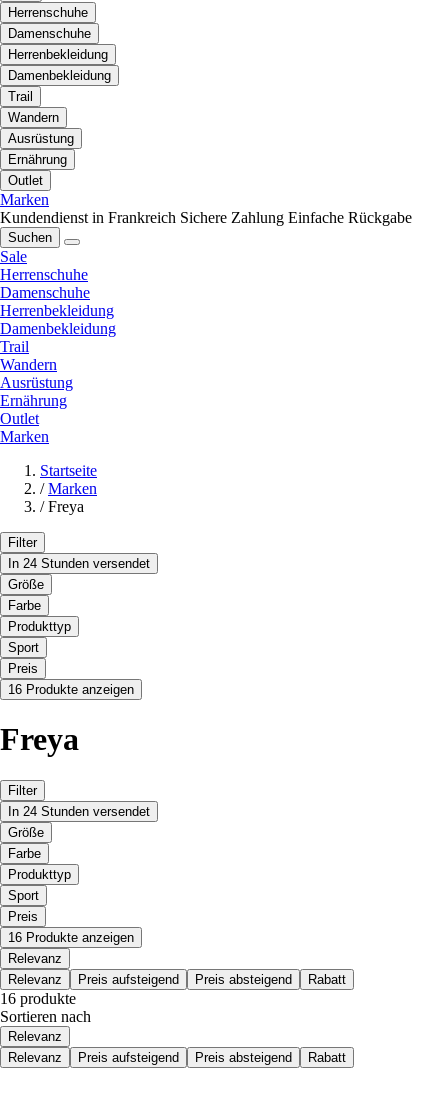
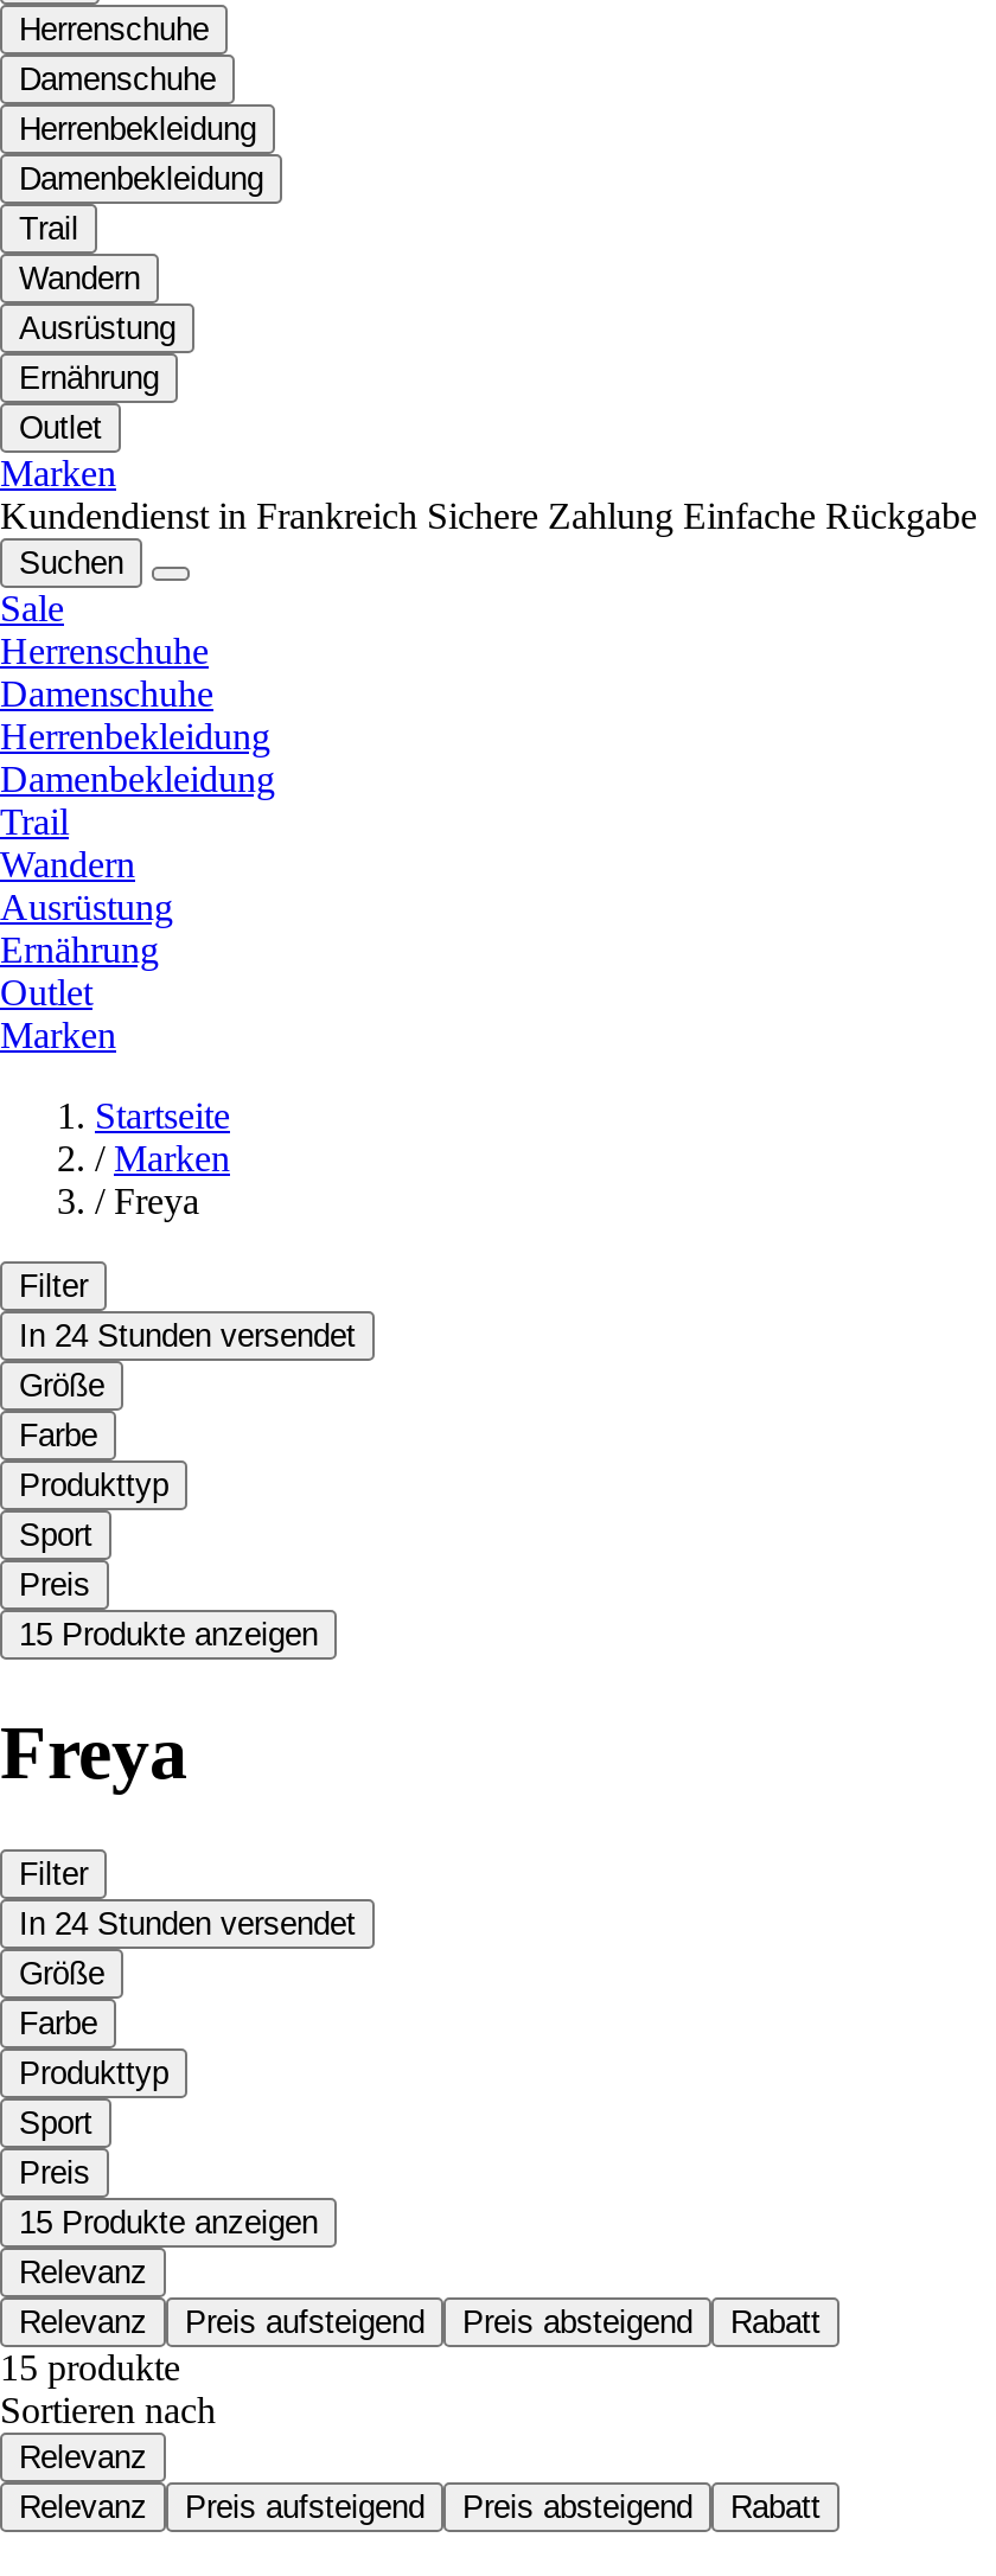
[8,682,134,697] 16 Produkte anzeigen -> [19,1617,318,1653] 15 Produkte anzeigen
[8,930,134,945] 16 Produkte anzeigen -> [19,2205,318,2240] 15 Produkte anzeigen
[0,990,76,1007] 16 produkte -> [0,2347,180,2387] 15 produkte

